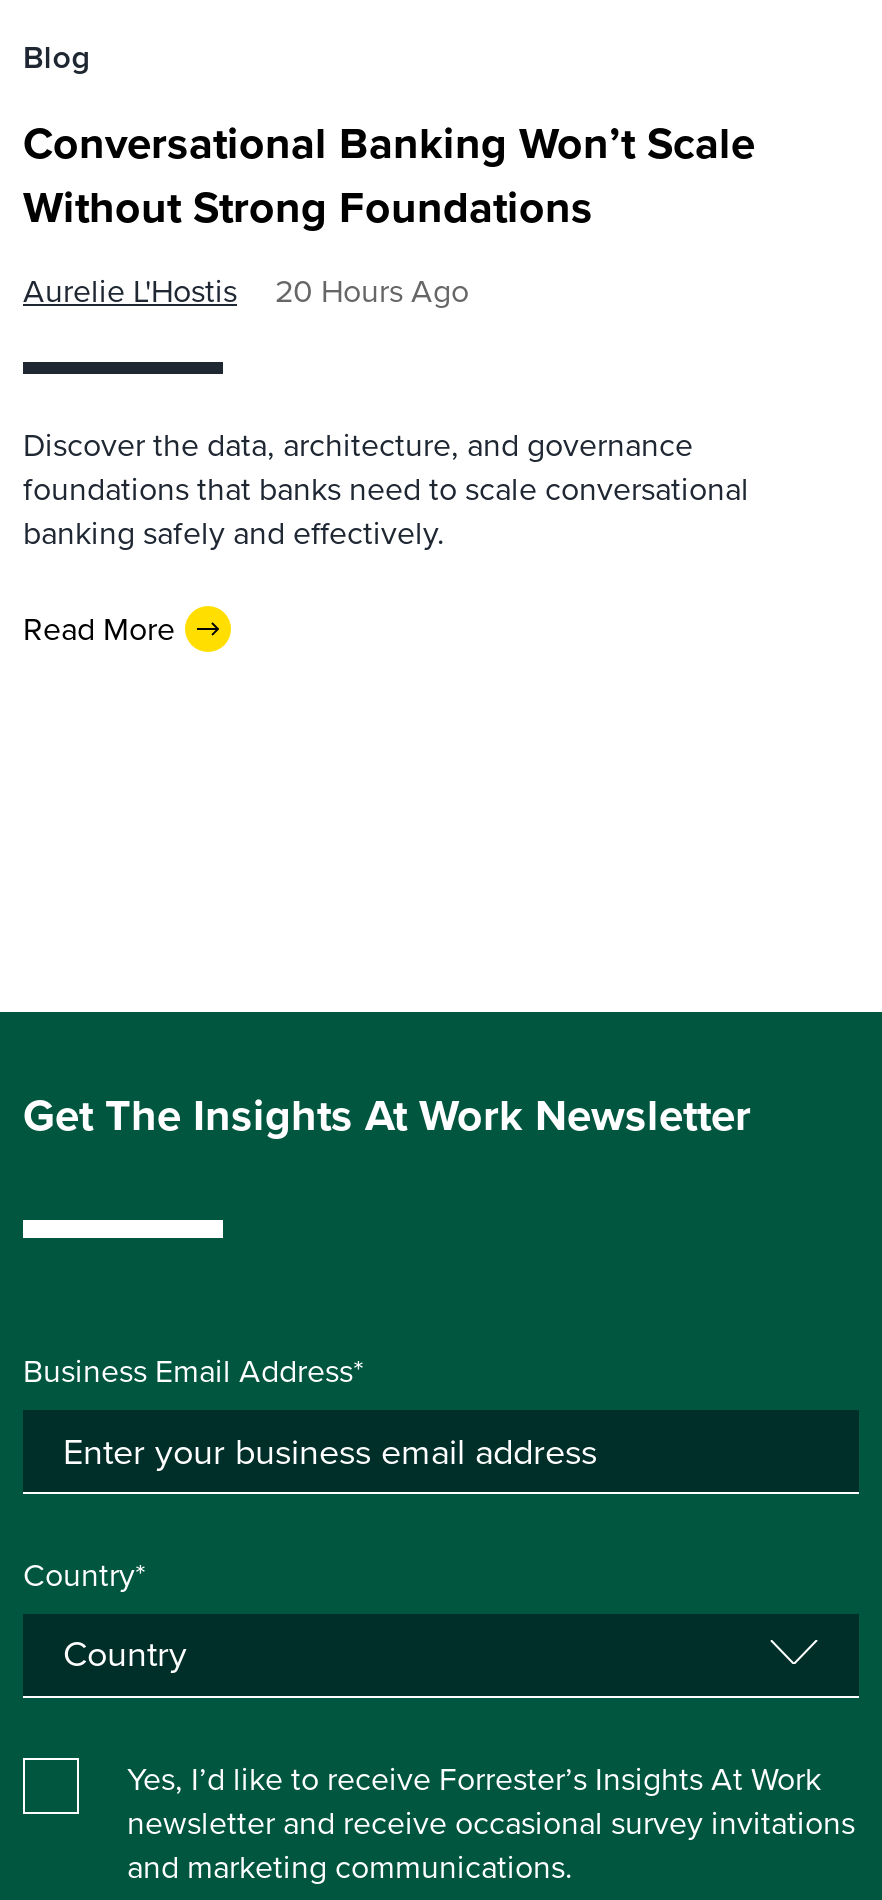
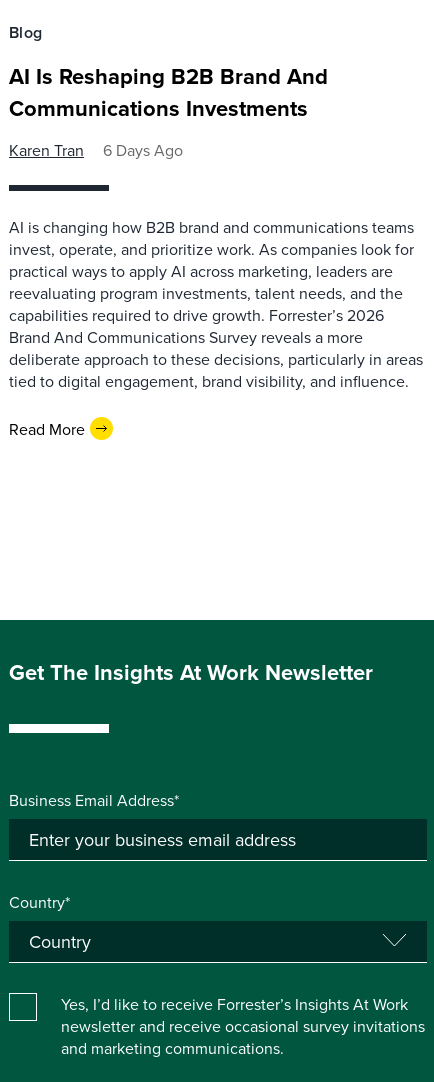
[23,110,755,556] Conversational Banking Won’t Scale | Without Strong Foundations | Aurelie L'Hostis | 20 Hours Ago | Discover the data, architecture, and governance | foundations that banks need to scale conversational | banking safely and effectively. -> [9,60,423,392] AI Is Reshaping B2B Brand And | Communications Investments | Karen Tran | 6 Days Ago | AI is changing how B2B brand and communications teams | invest, operate, and prioritize work. As companies look for | practical ways to apply AI across marketing, leaders are | reevaluating program investments, talent needs, and the | capabilities required to drive growth. Forrester’s 2026 | Brand And Communications Survey reveals a more | deliberate approach to these decisions, particularly in areas | tied to digital engagement, brand visibility, and influence.

